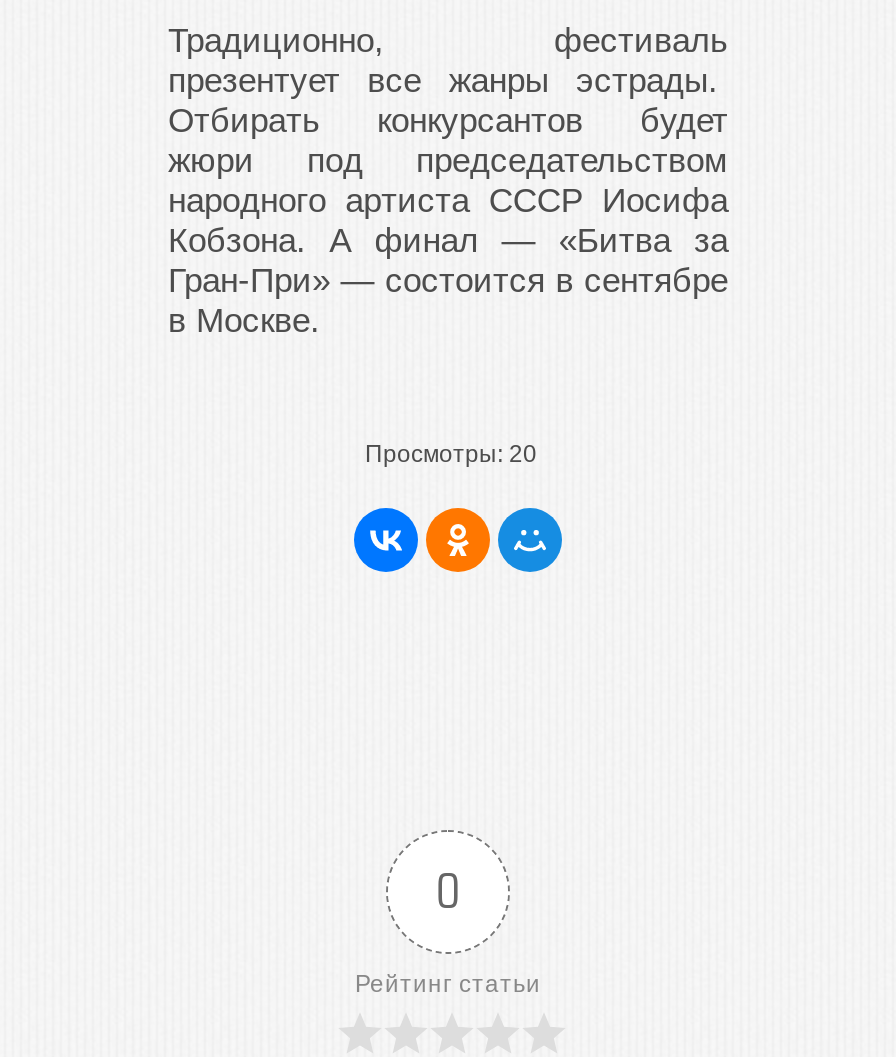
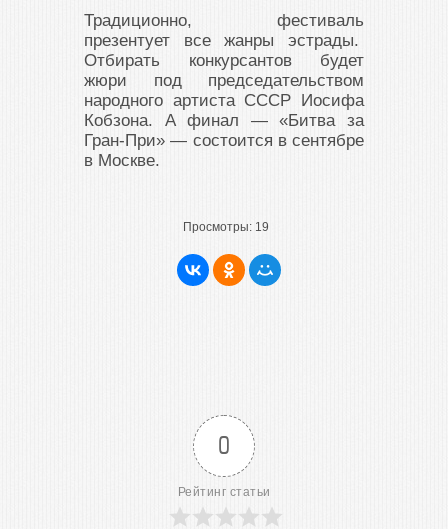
[365,440,537,468] Просмотры: 20 -> [182,220,268,234] Просмотры: 19

